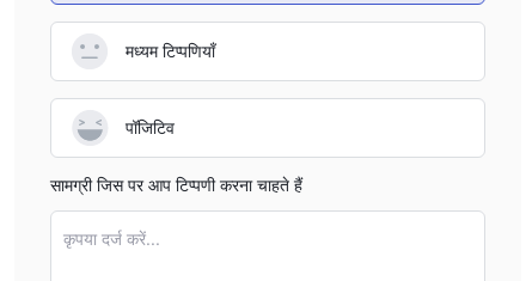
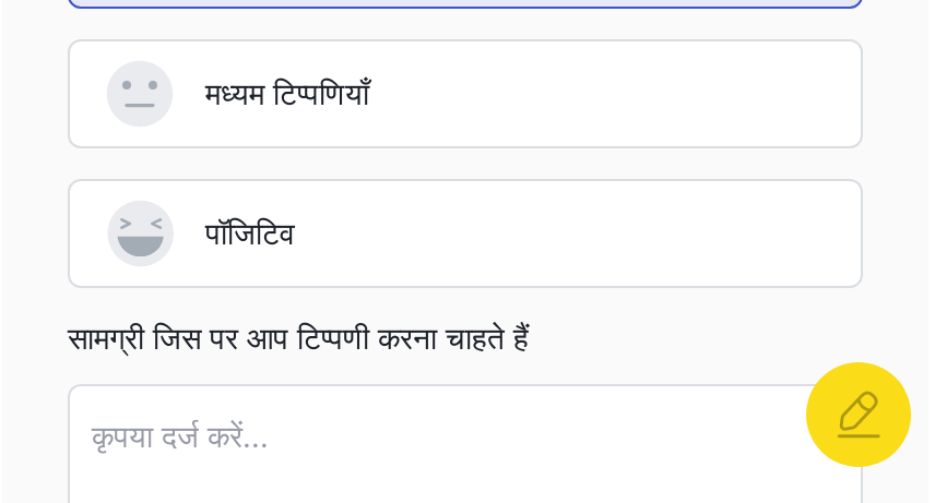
none -> [804,360,913,469] [image]

